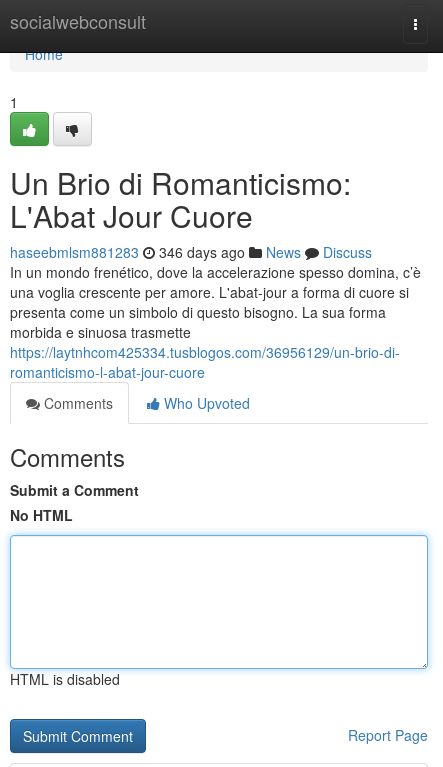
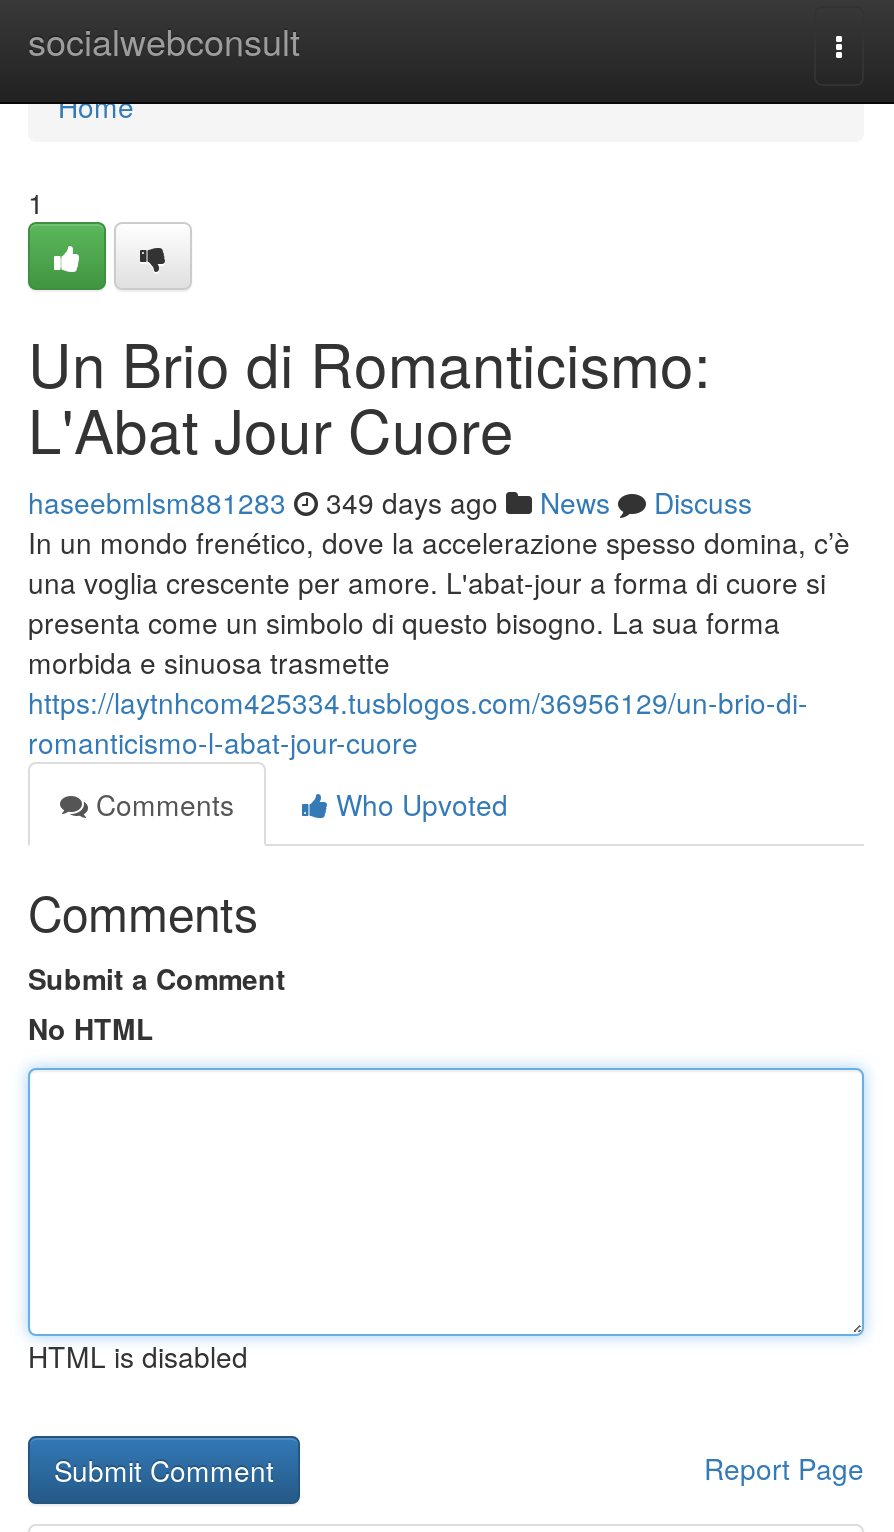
[10,242,372,262] haseebmlsm881283 346 days ago News Discuss -> [28,482,752,522] haseebmlsm881283 349 days ago News Discuss

